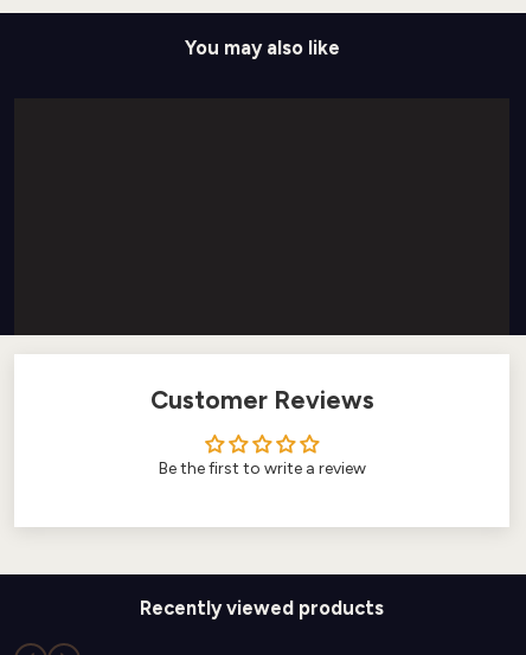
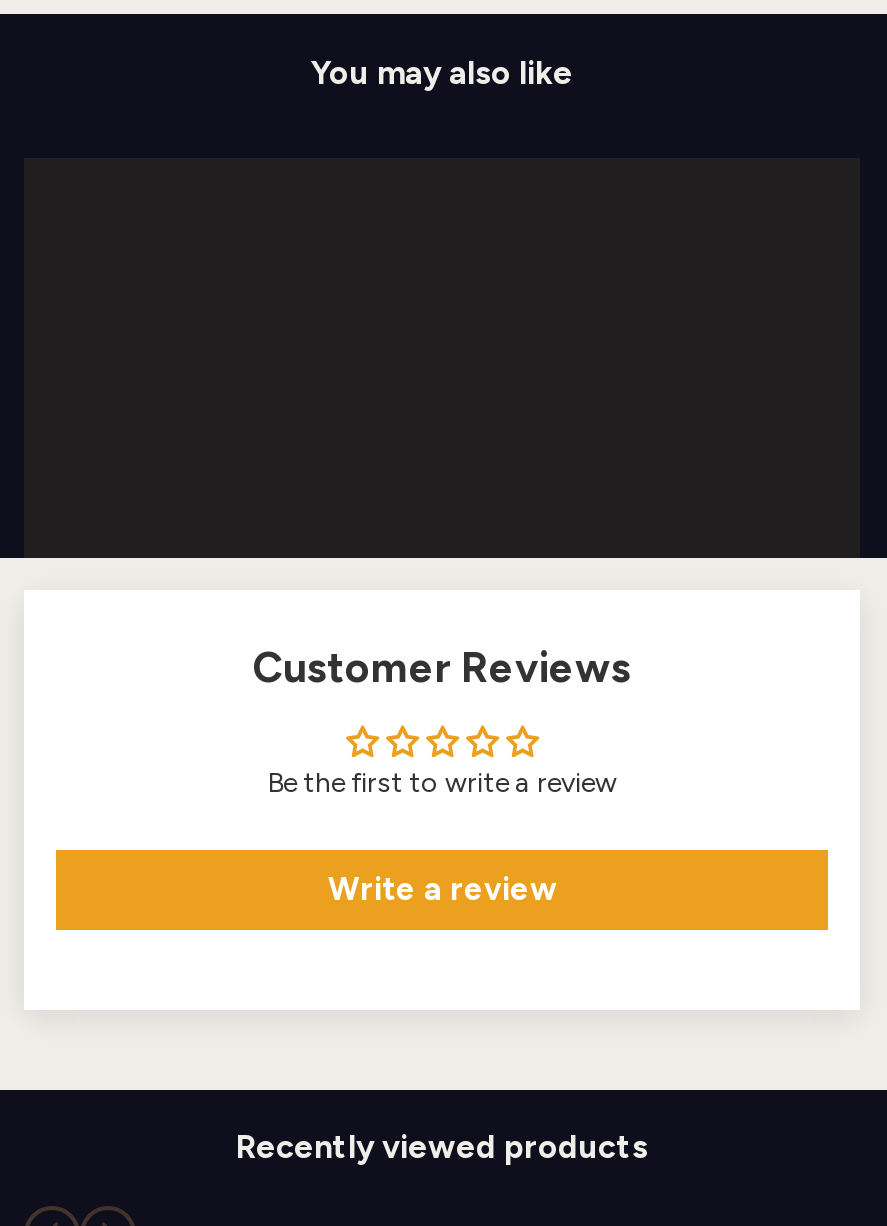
none -> [328,870,556,908] Write a review

